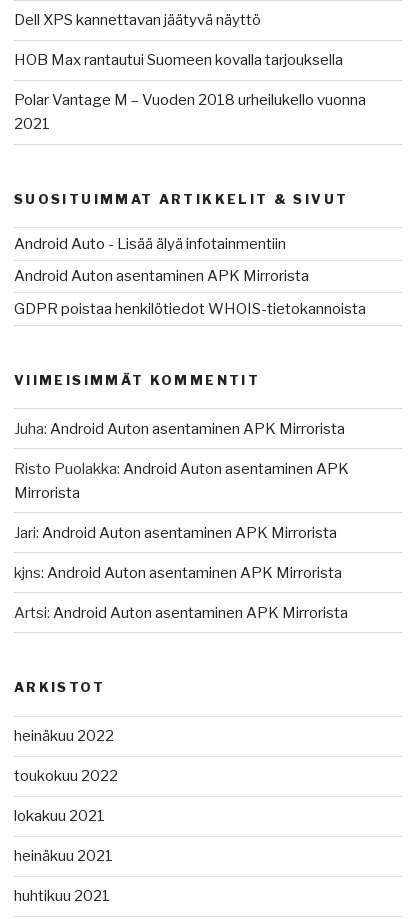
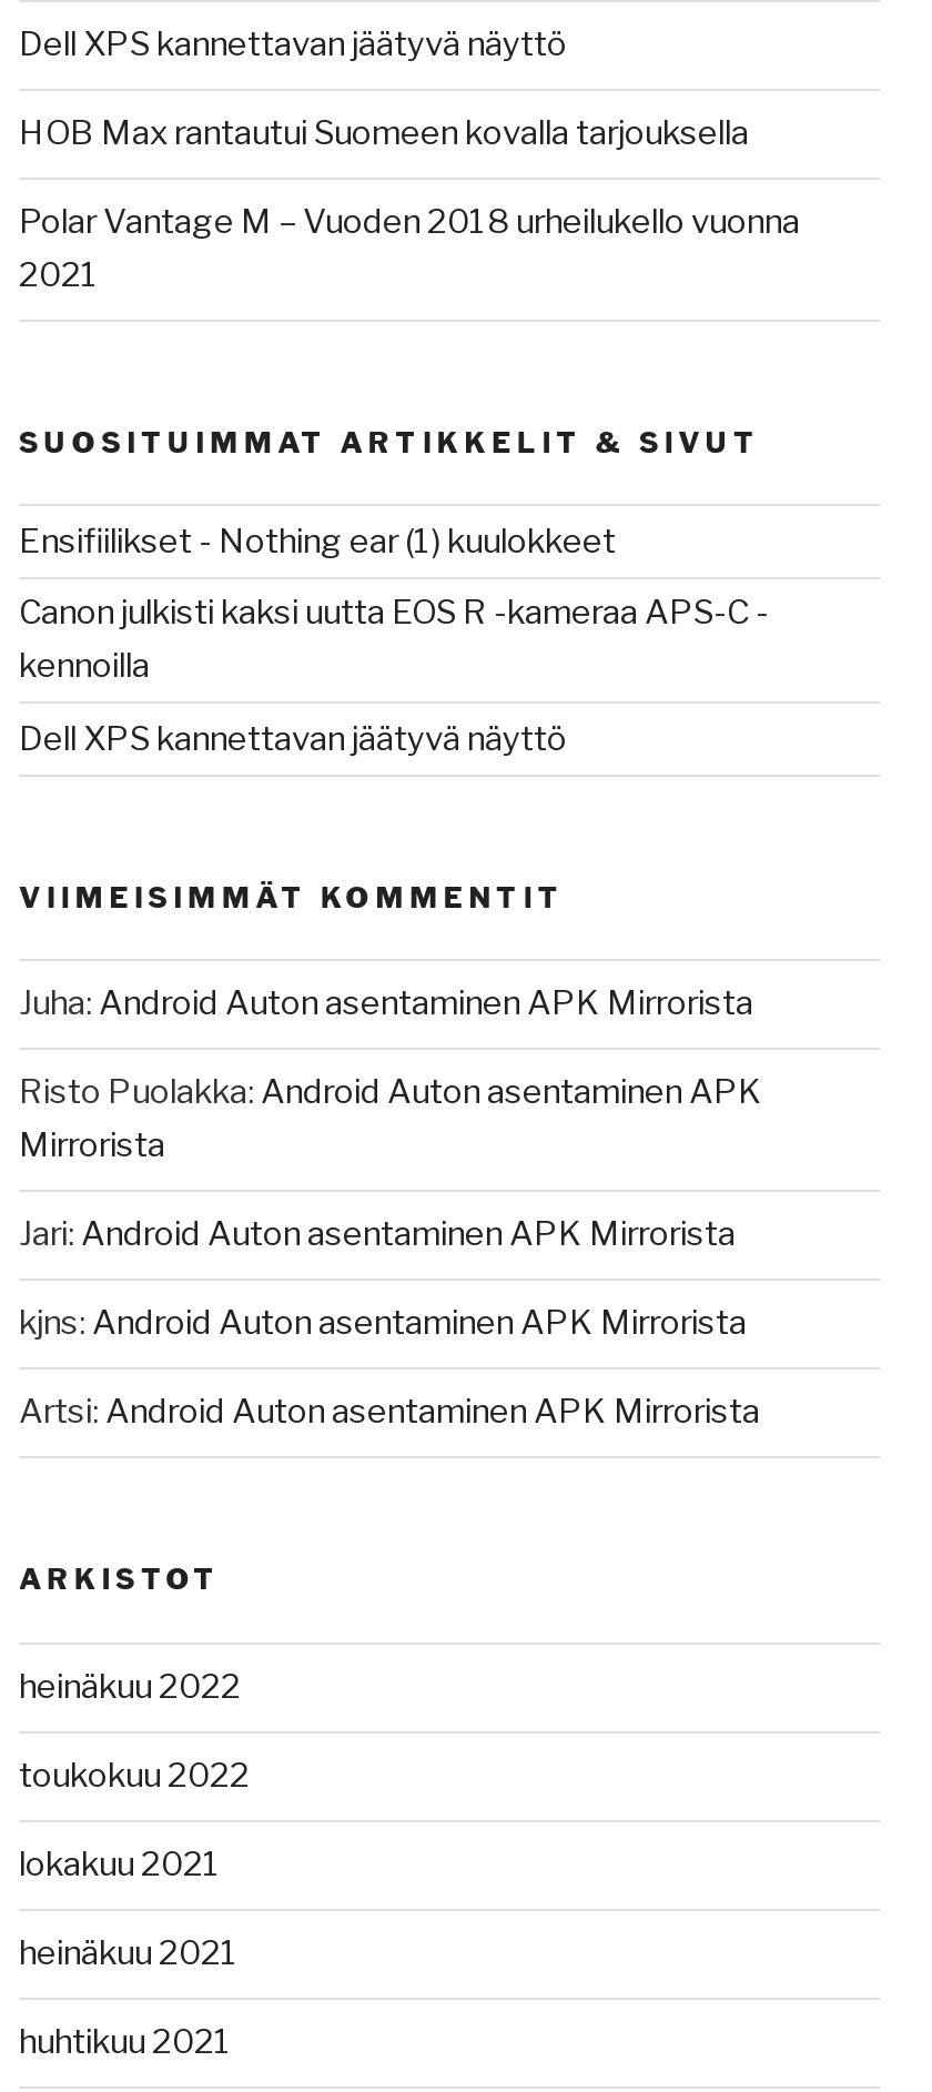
[14,235,286,253] Android Auto - Lisää älyä infotainmentiin -> [19,521,616,561] Ensifiilikset - Nothing ear (1) kuulokkeet
[14,267,309,285] Android Auton asentaminen APK Mirrorista -> [19,594,769,687] Canon julkisti kaksi uutta EOS R -kameraa APS-C - | kennoilla
[14,300,366,318] GDPR poistaa henkilötiedot WHOIS-tietokannoista -> [19,719,567,759] Dell XPS kannettavan jäätyvä näyttö

